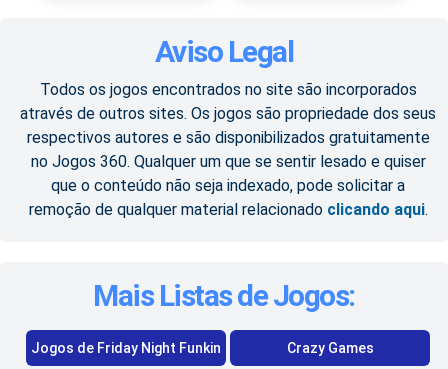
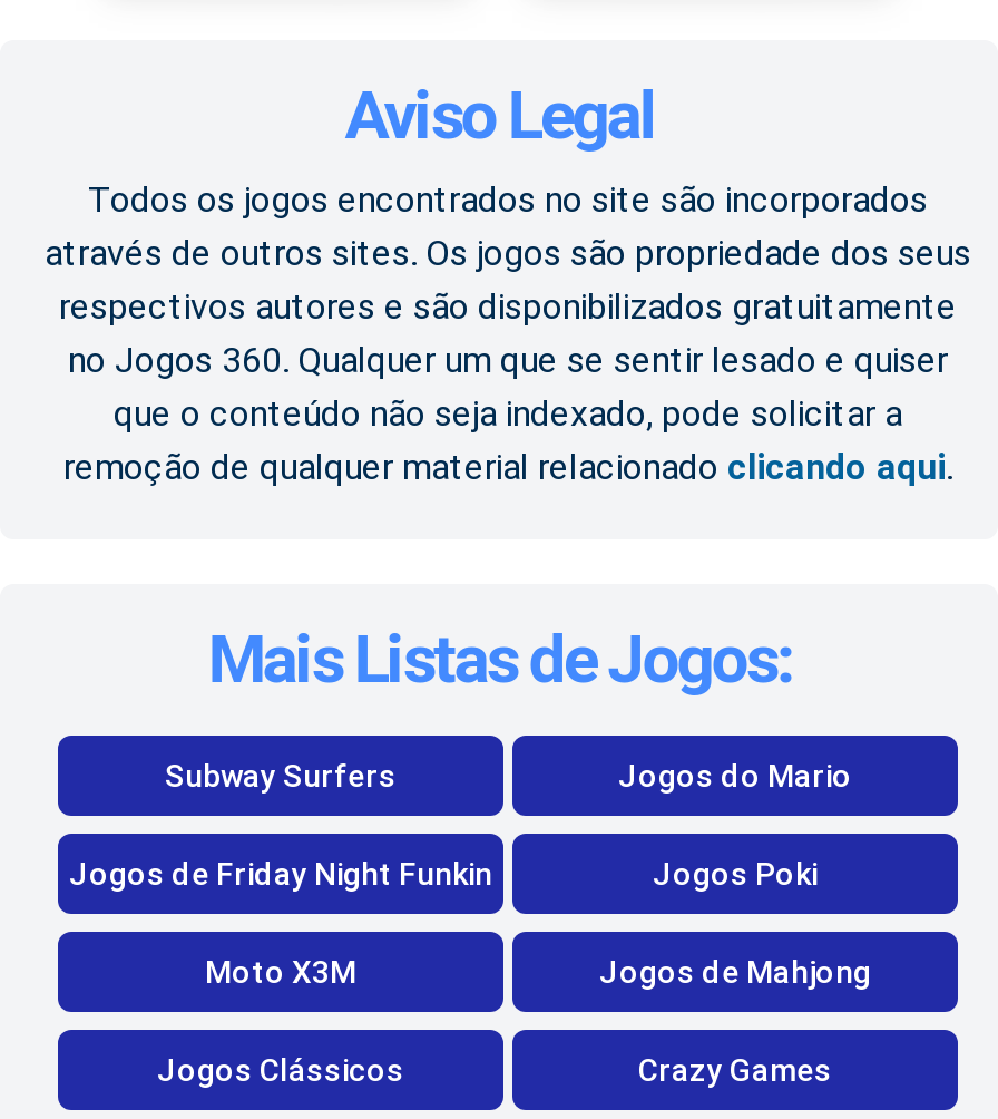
none -> [165,759,852,794] Subway Surfers | Jogos do Mario
none -> [157,857,871,1089] Jogos Poki | Moto X3M | Jogos de Mahjong | Jogos Clássicos

